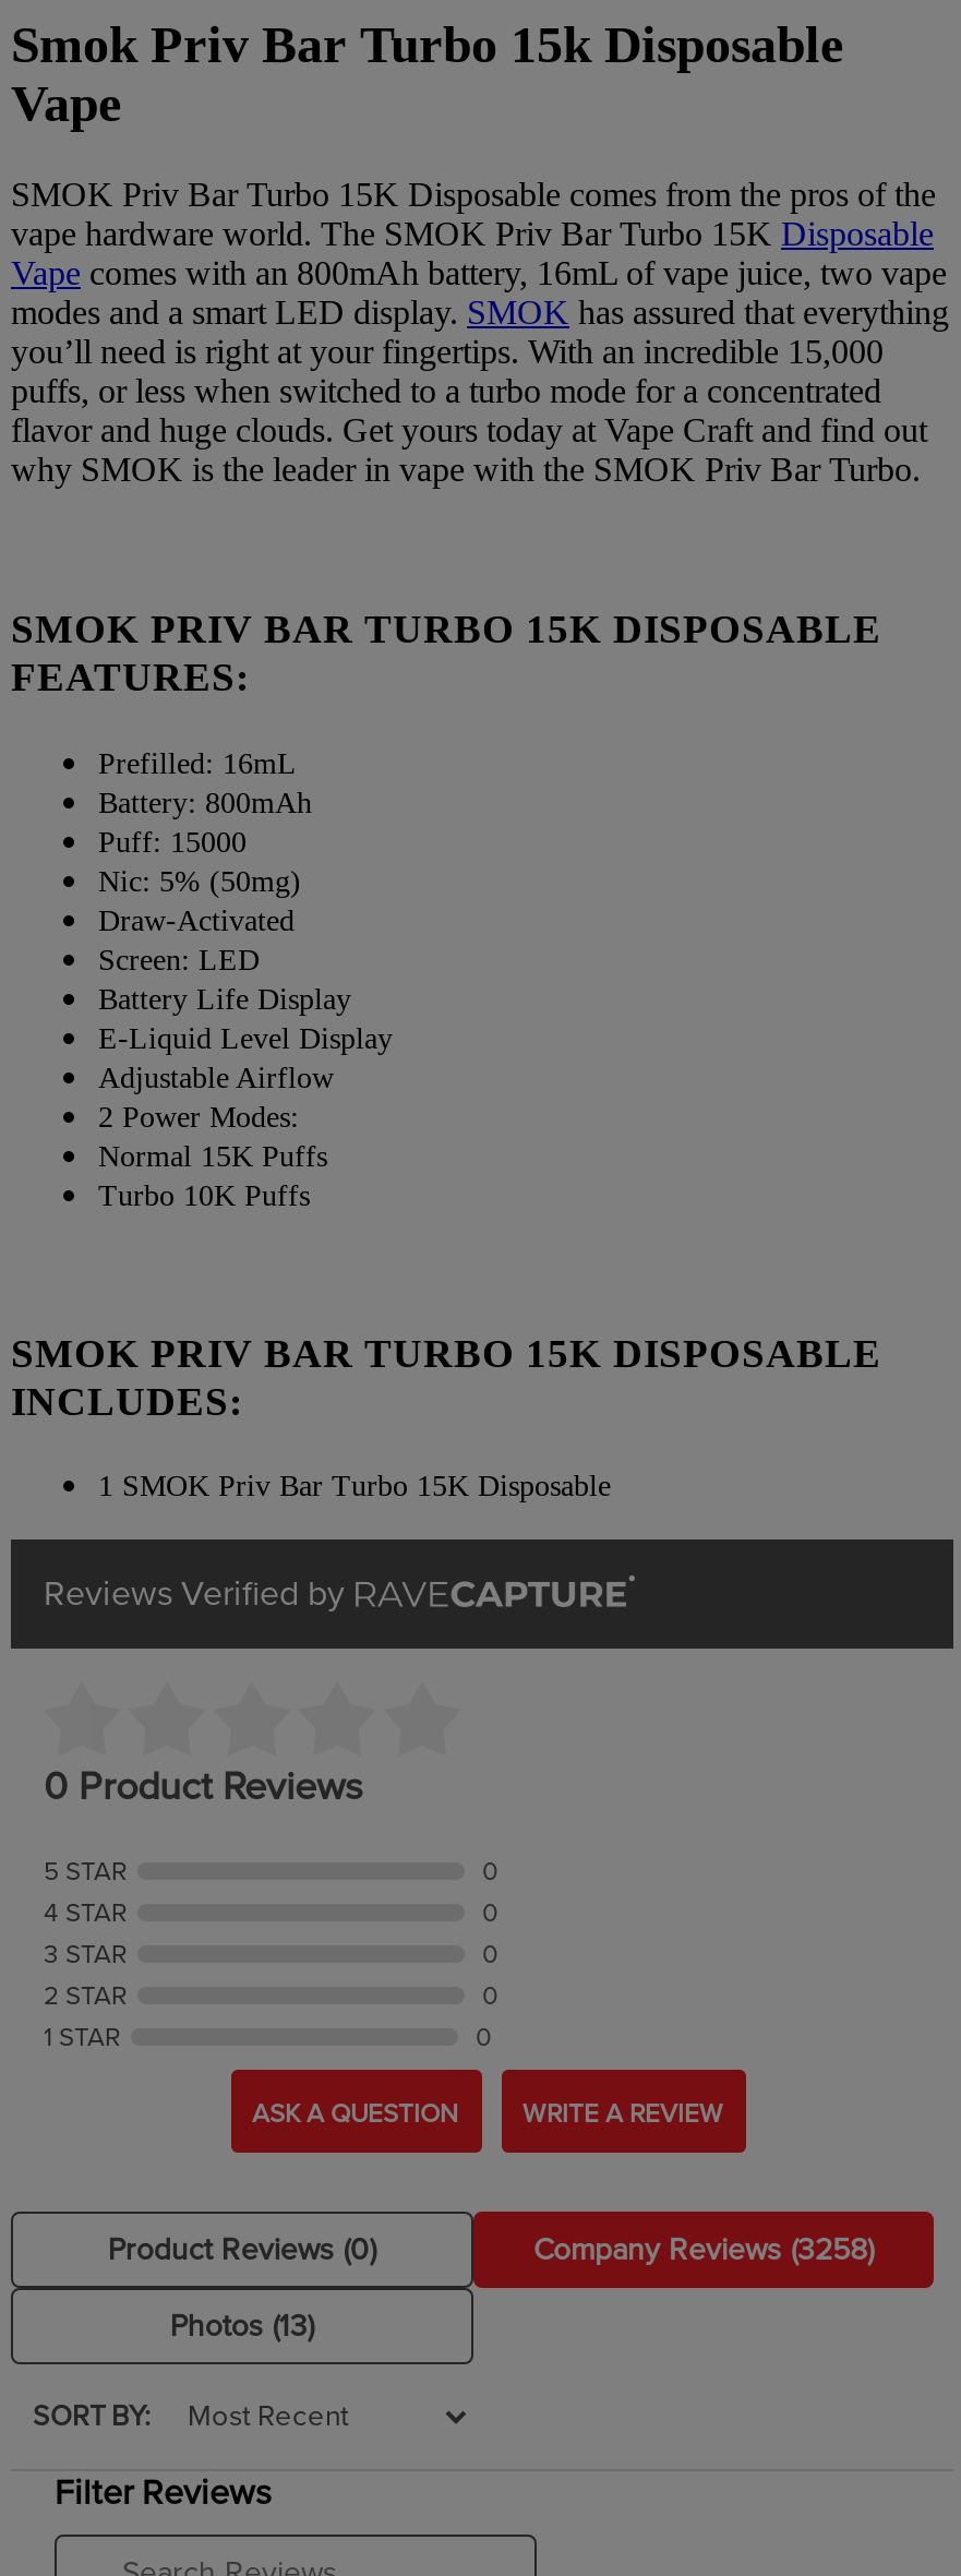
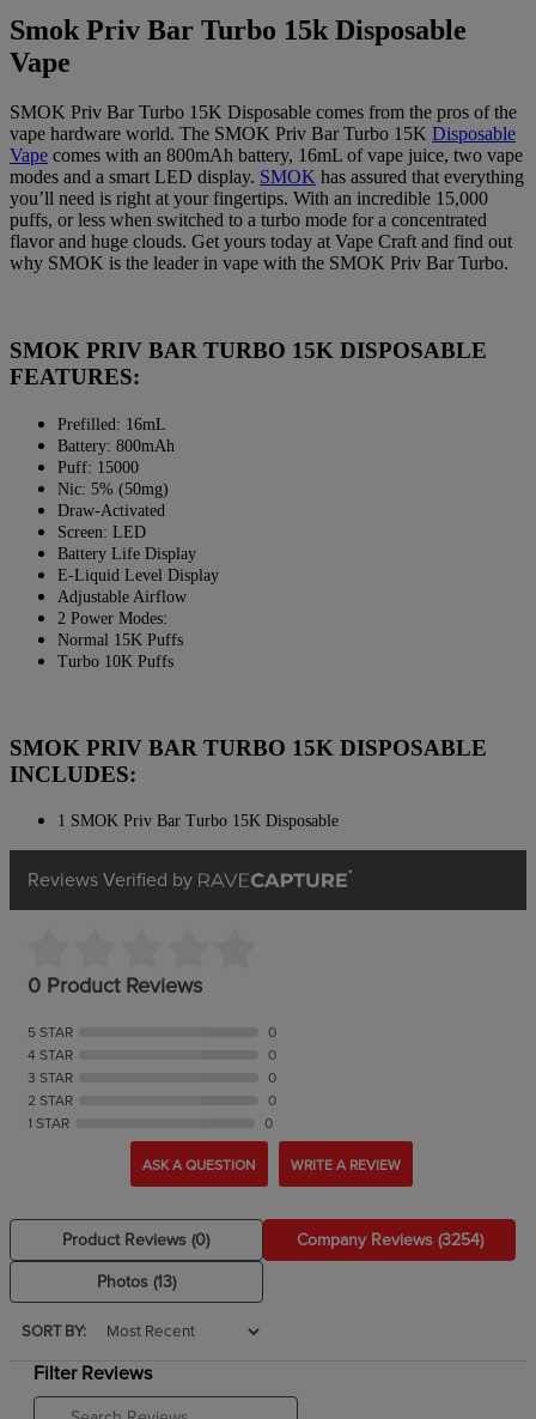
[533,2232,874,2269] Company Reviews (3258) -> [296,1230,483,1251] Company Reviews (3254)

